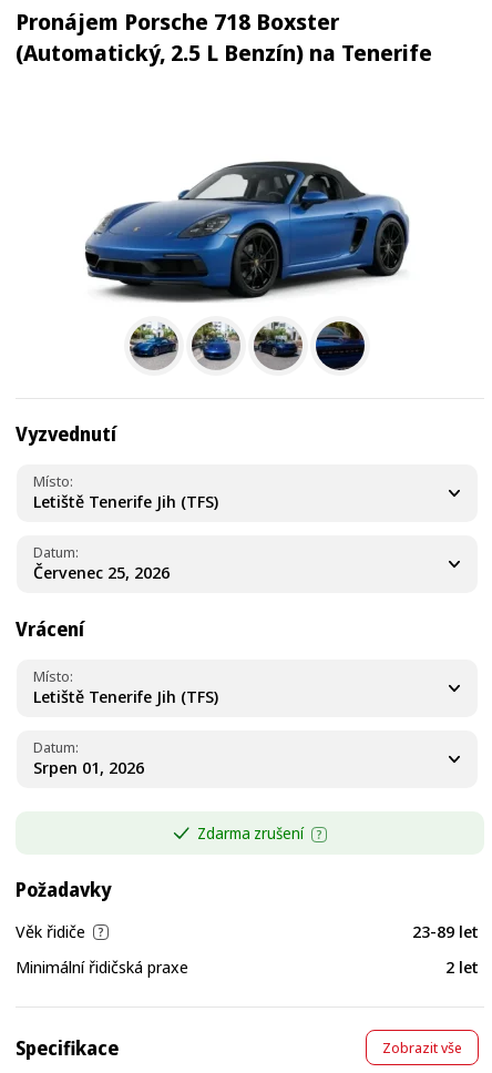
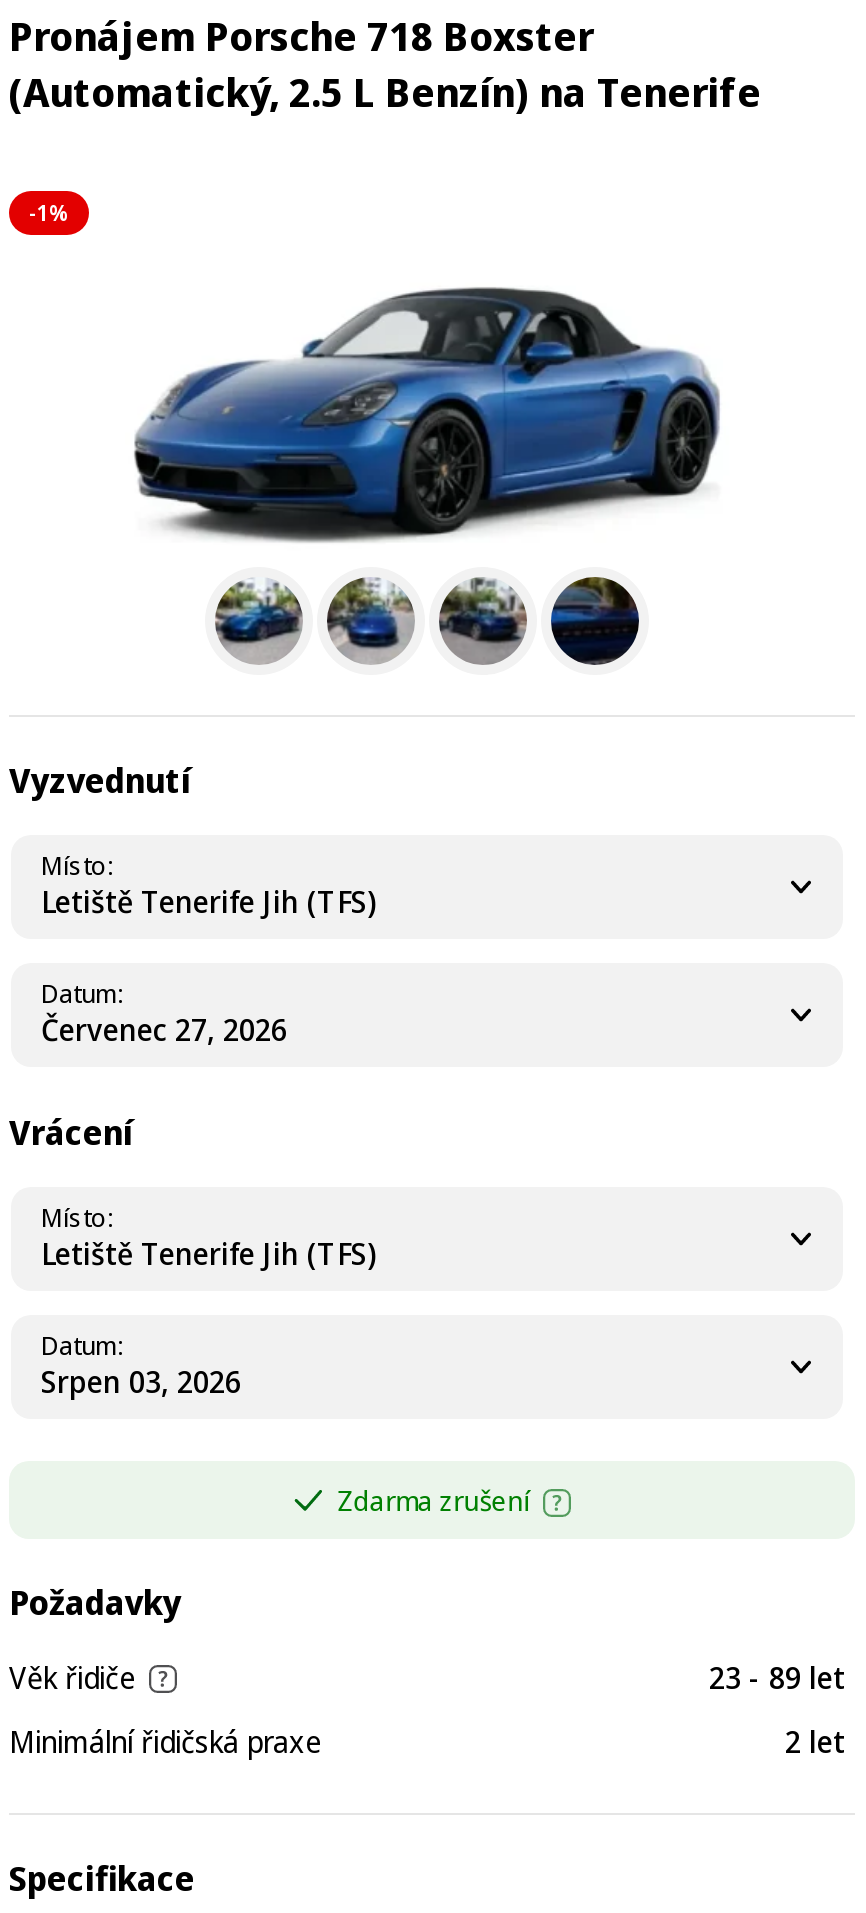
none -> [29,197,69,227] -1%
[412,920,479,942] 23-89 let -> [709,1658,845,1698] 23 - 89 let
[382,1038,462,1057] Zobrazit vše -> none

